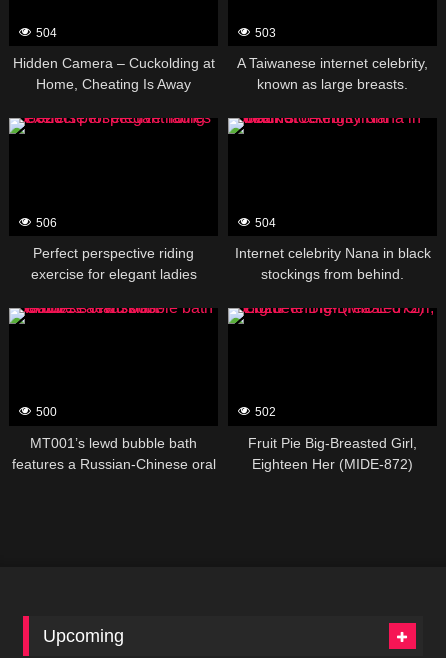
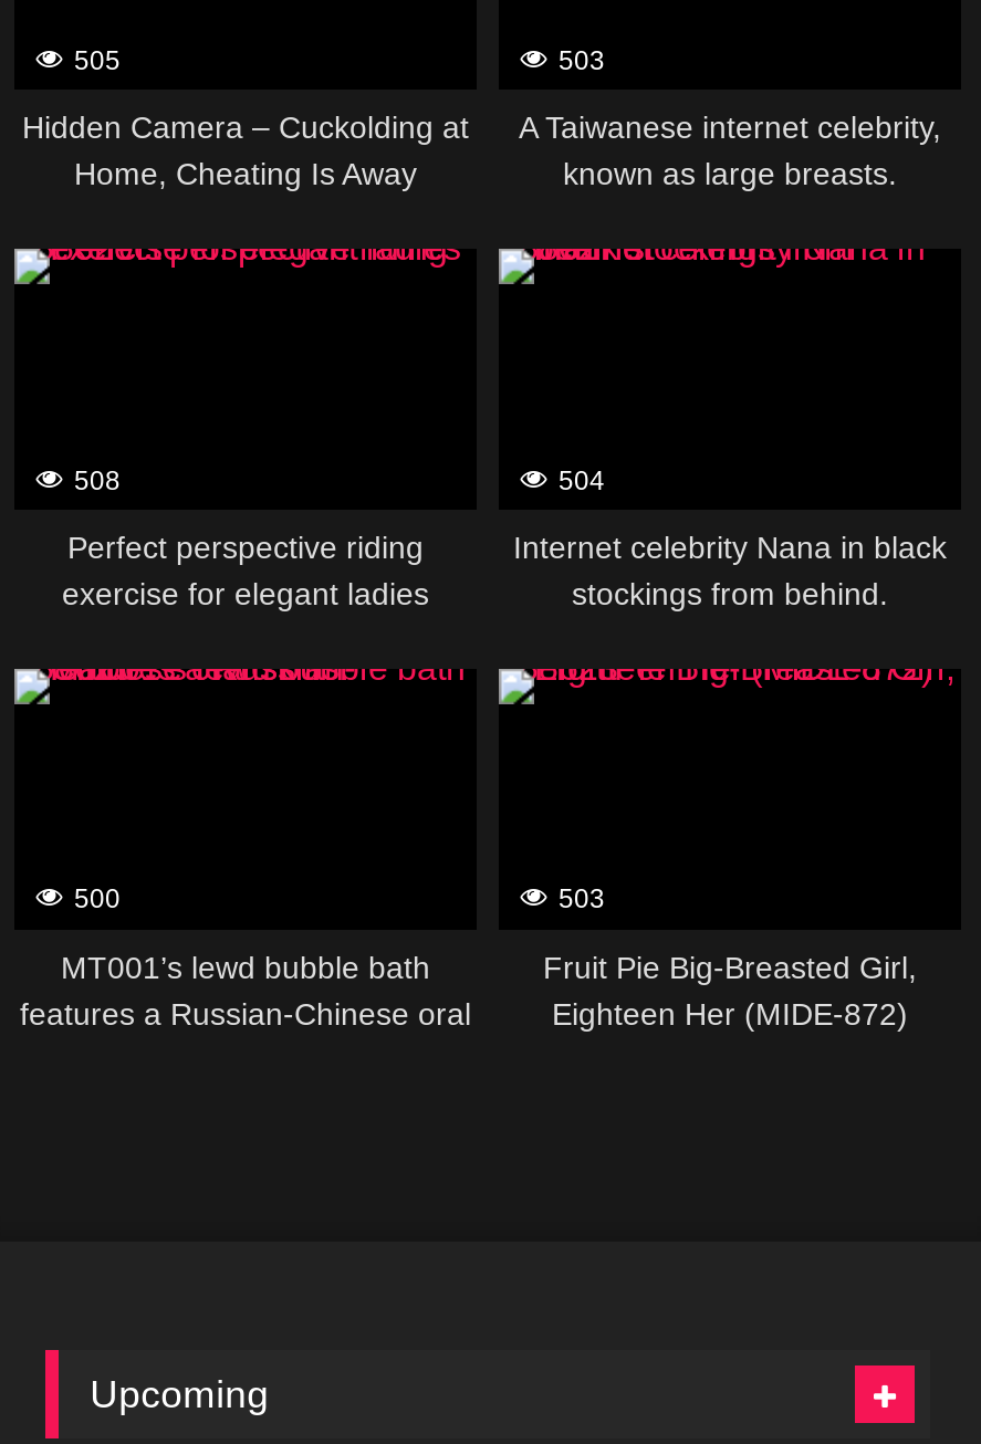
[33,26,57,40] 504 -> [67,45,121,76] 505
[33,215,57,229] 506 -> [67,464,121,495] 508
[252,405,276,419] 502 -> [552,884,605,915] 503

